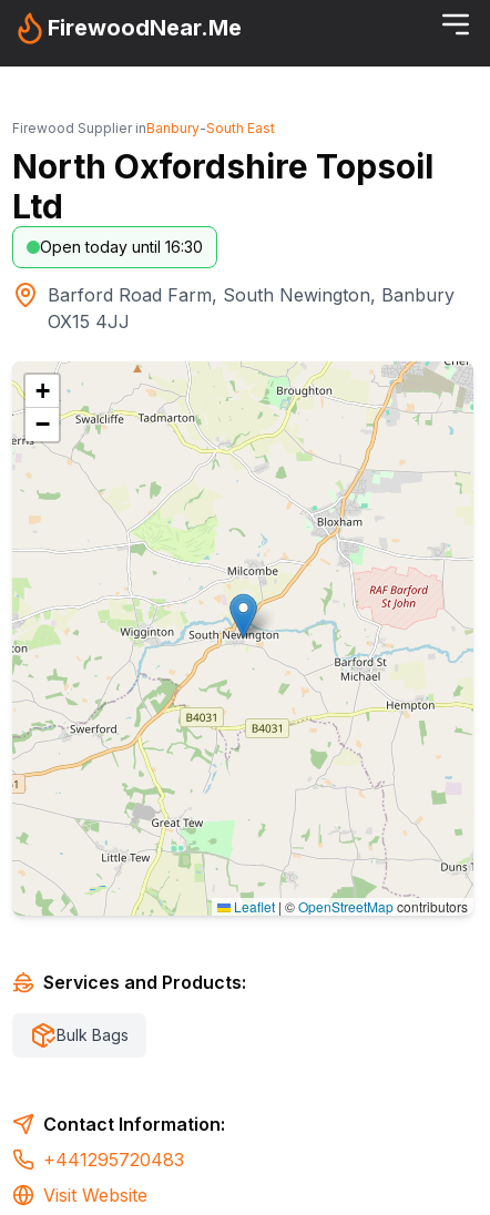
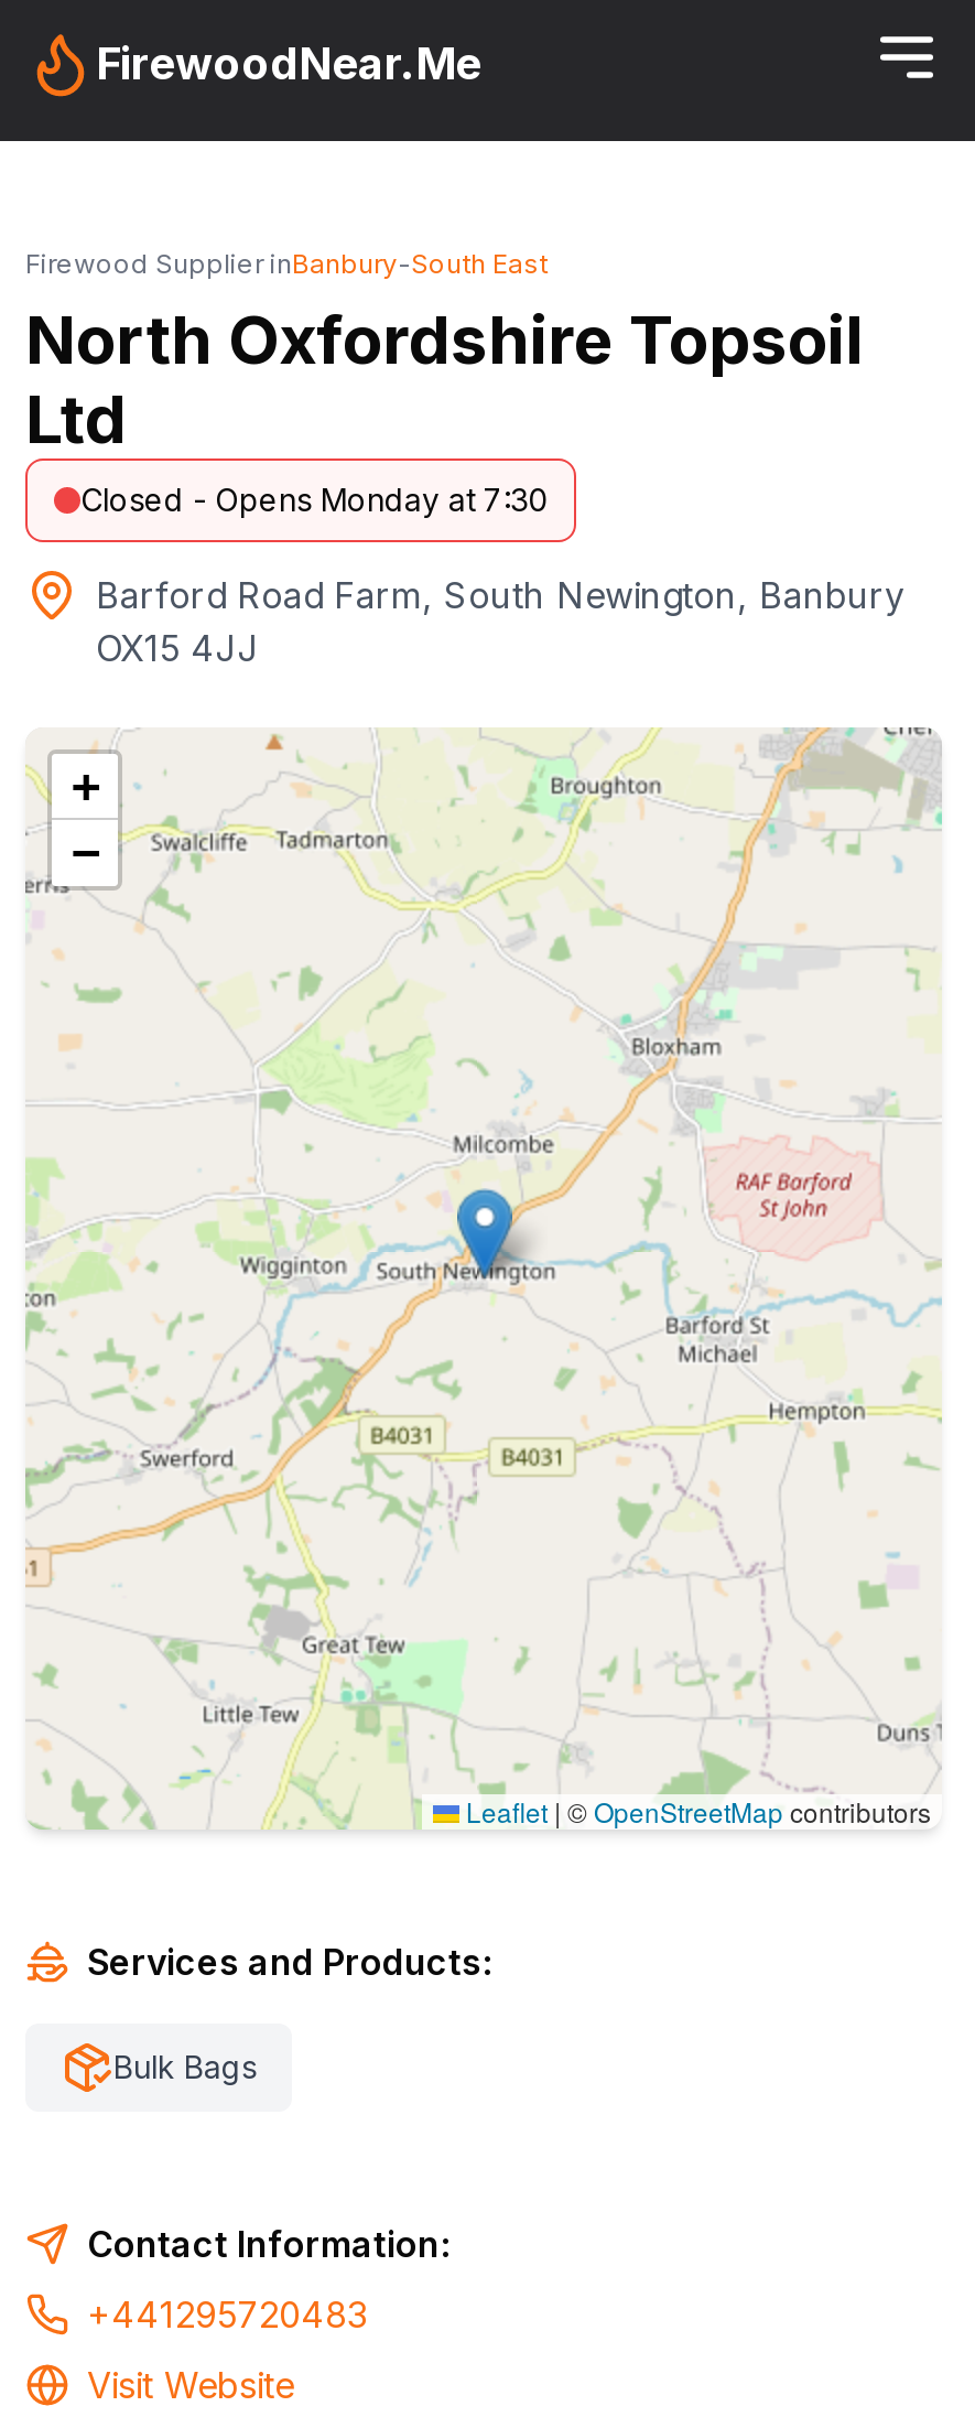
[40,237,203,256] Open today until 16:30 -> [80,481,548,518] Closed - Opens Monday at 7:30

